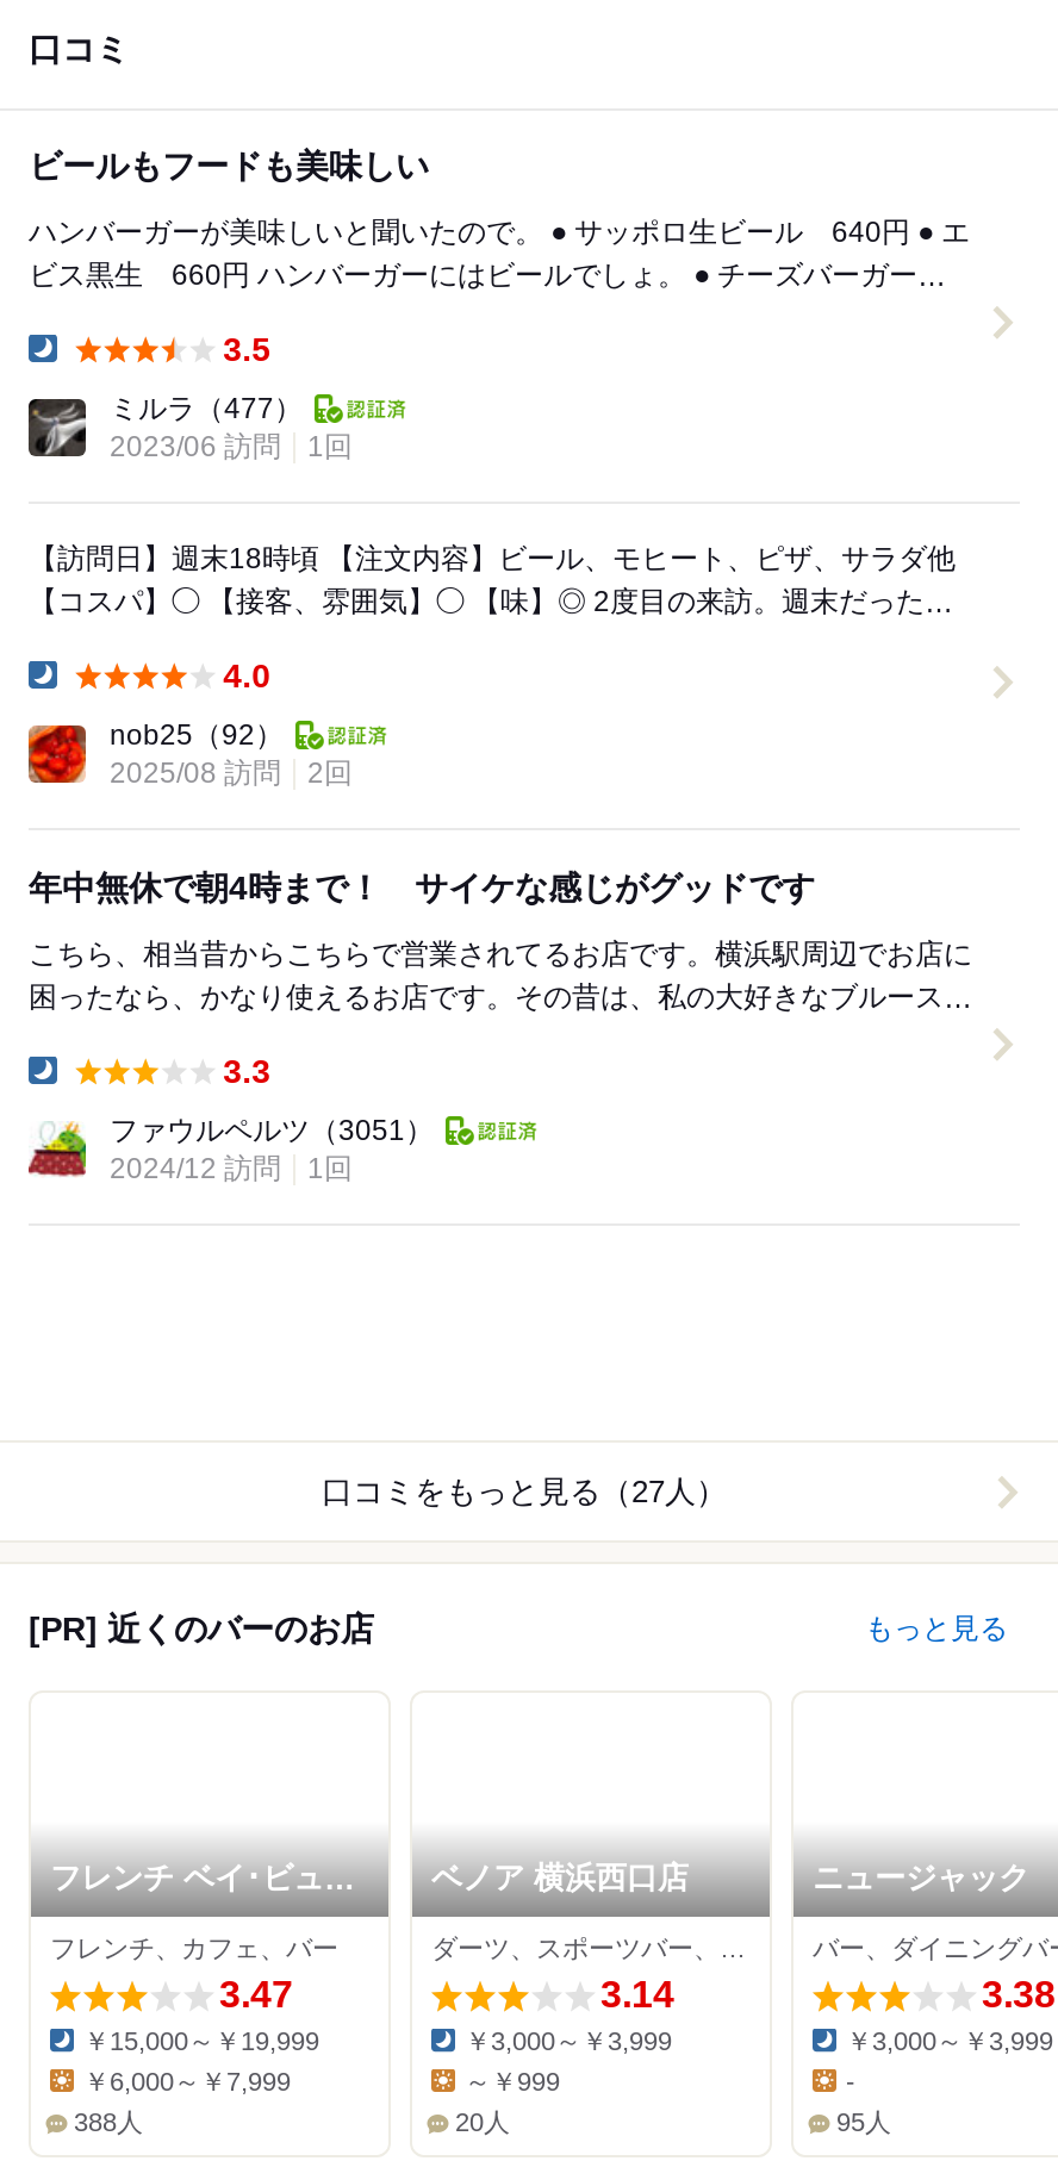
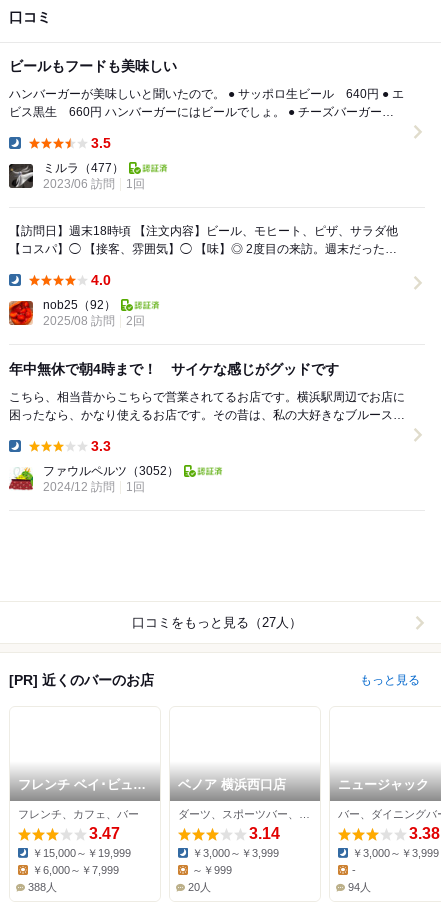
[110,1115,434,1148] ファウルペルツ（3051） -> [43,464,179,478] ファウルペルツ（3052）
[836,2108,891,2137] 95人 -> [348,881,371,893] 94人

